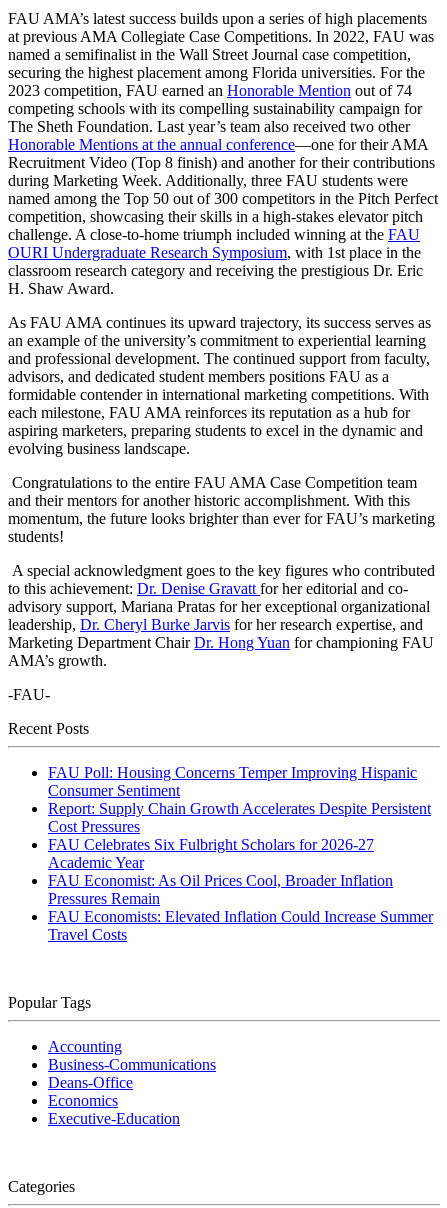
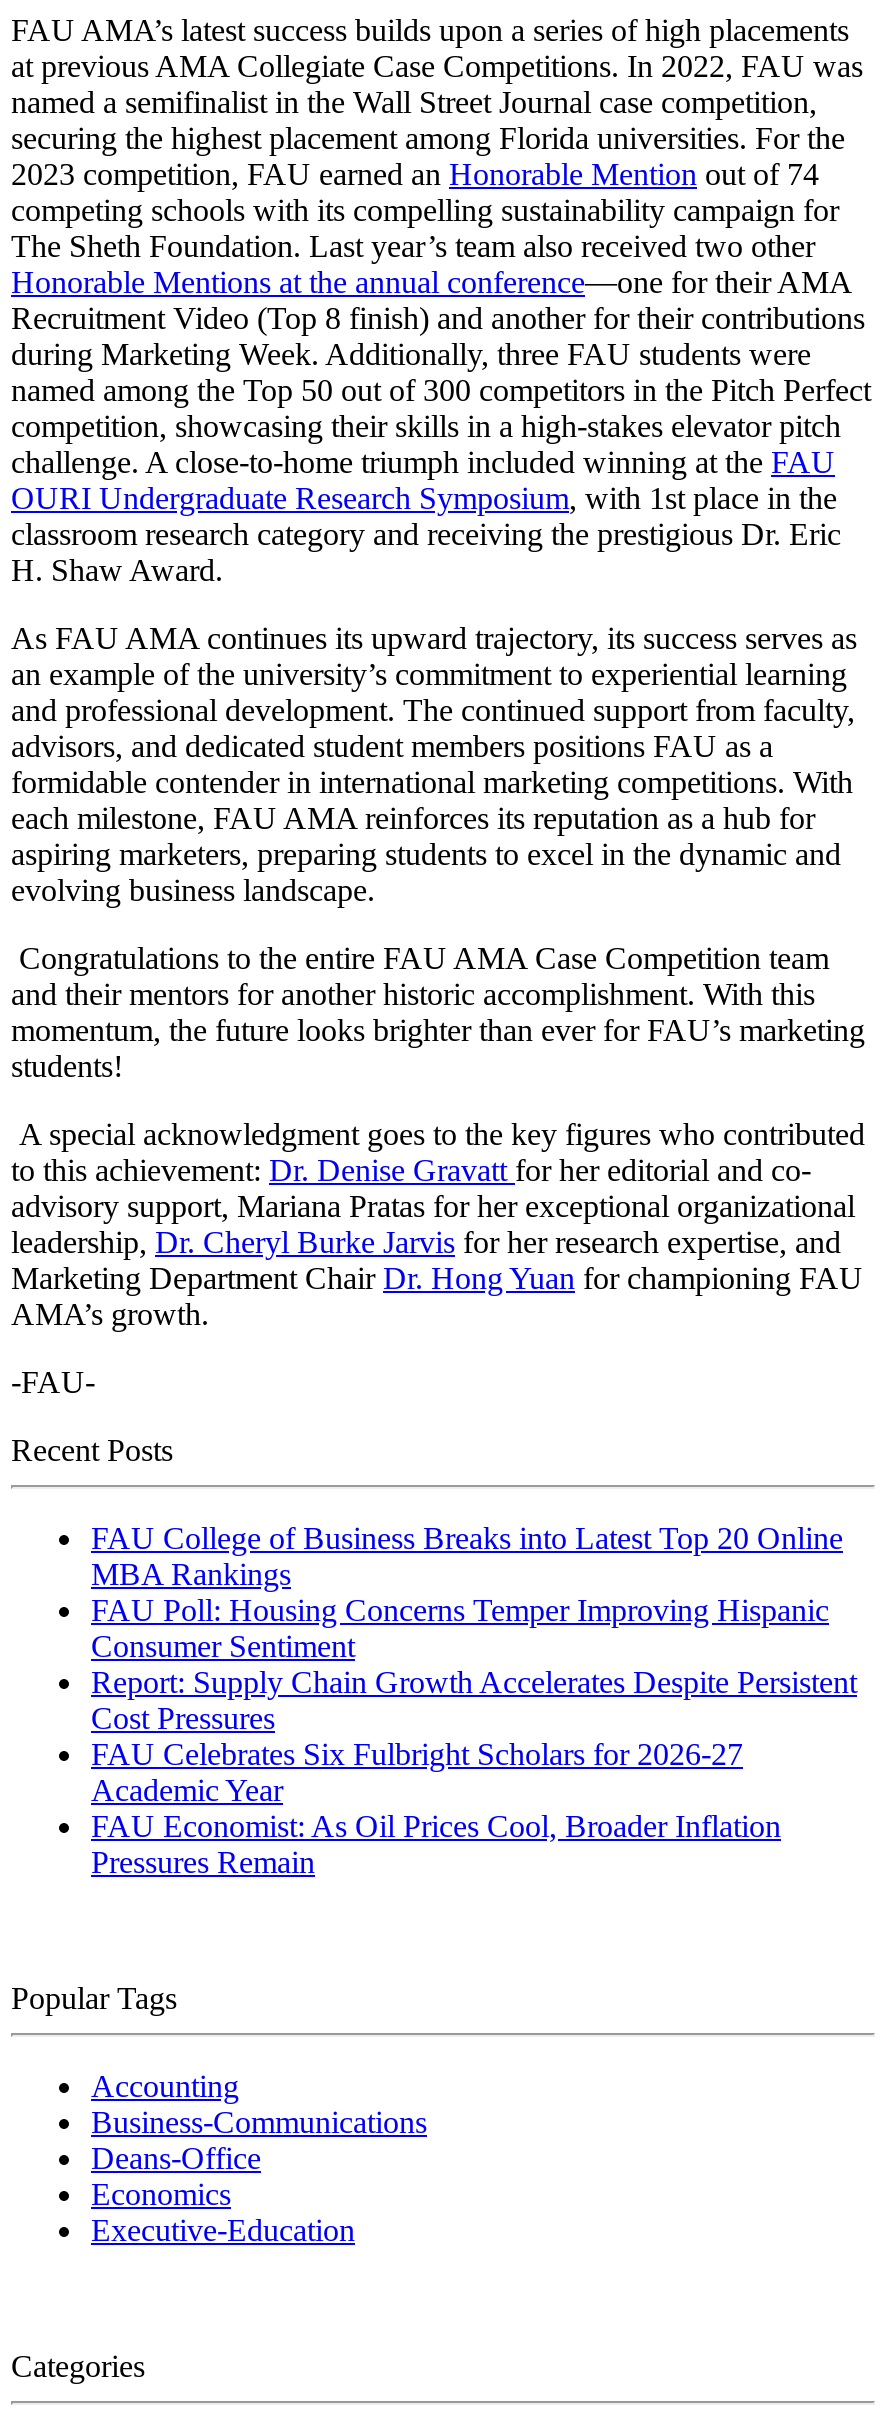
none -> [91,1522,843,1592] FAU College of Business Breaks into Latest Top 20 Online | MBA Rankings
moved [48,764,431,907] -> [91,1594,857,1880]: FAU Poll: Housing Concerns Temper Improving Hispanic | Consumer Sentiment | Report: Supply Chain Growth Accelerates Despite Persistent | Cost Pressures | FAU Celebrates Six Fulbright Scholars for 2026-27 | Academic Year | FAU Economist: As Oil Prices Cool, Broader Inflation | Pressures Remain
[48,908,433,943] FAU Economists: Elevated Inflation Could Increase Summer | Travel Costs -> none

